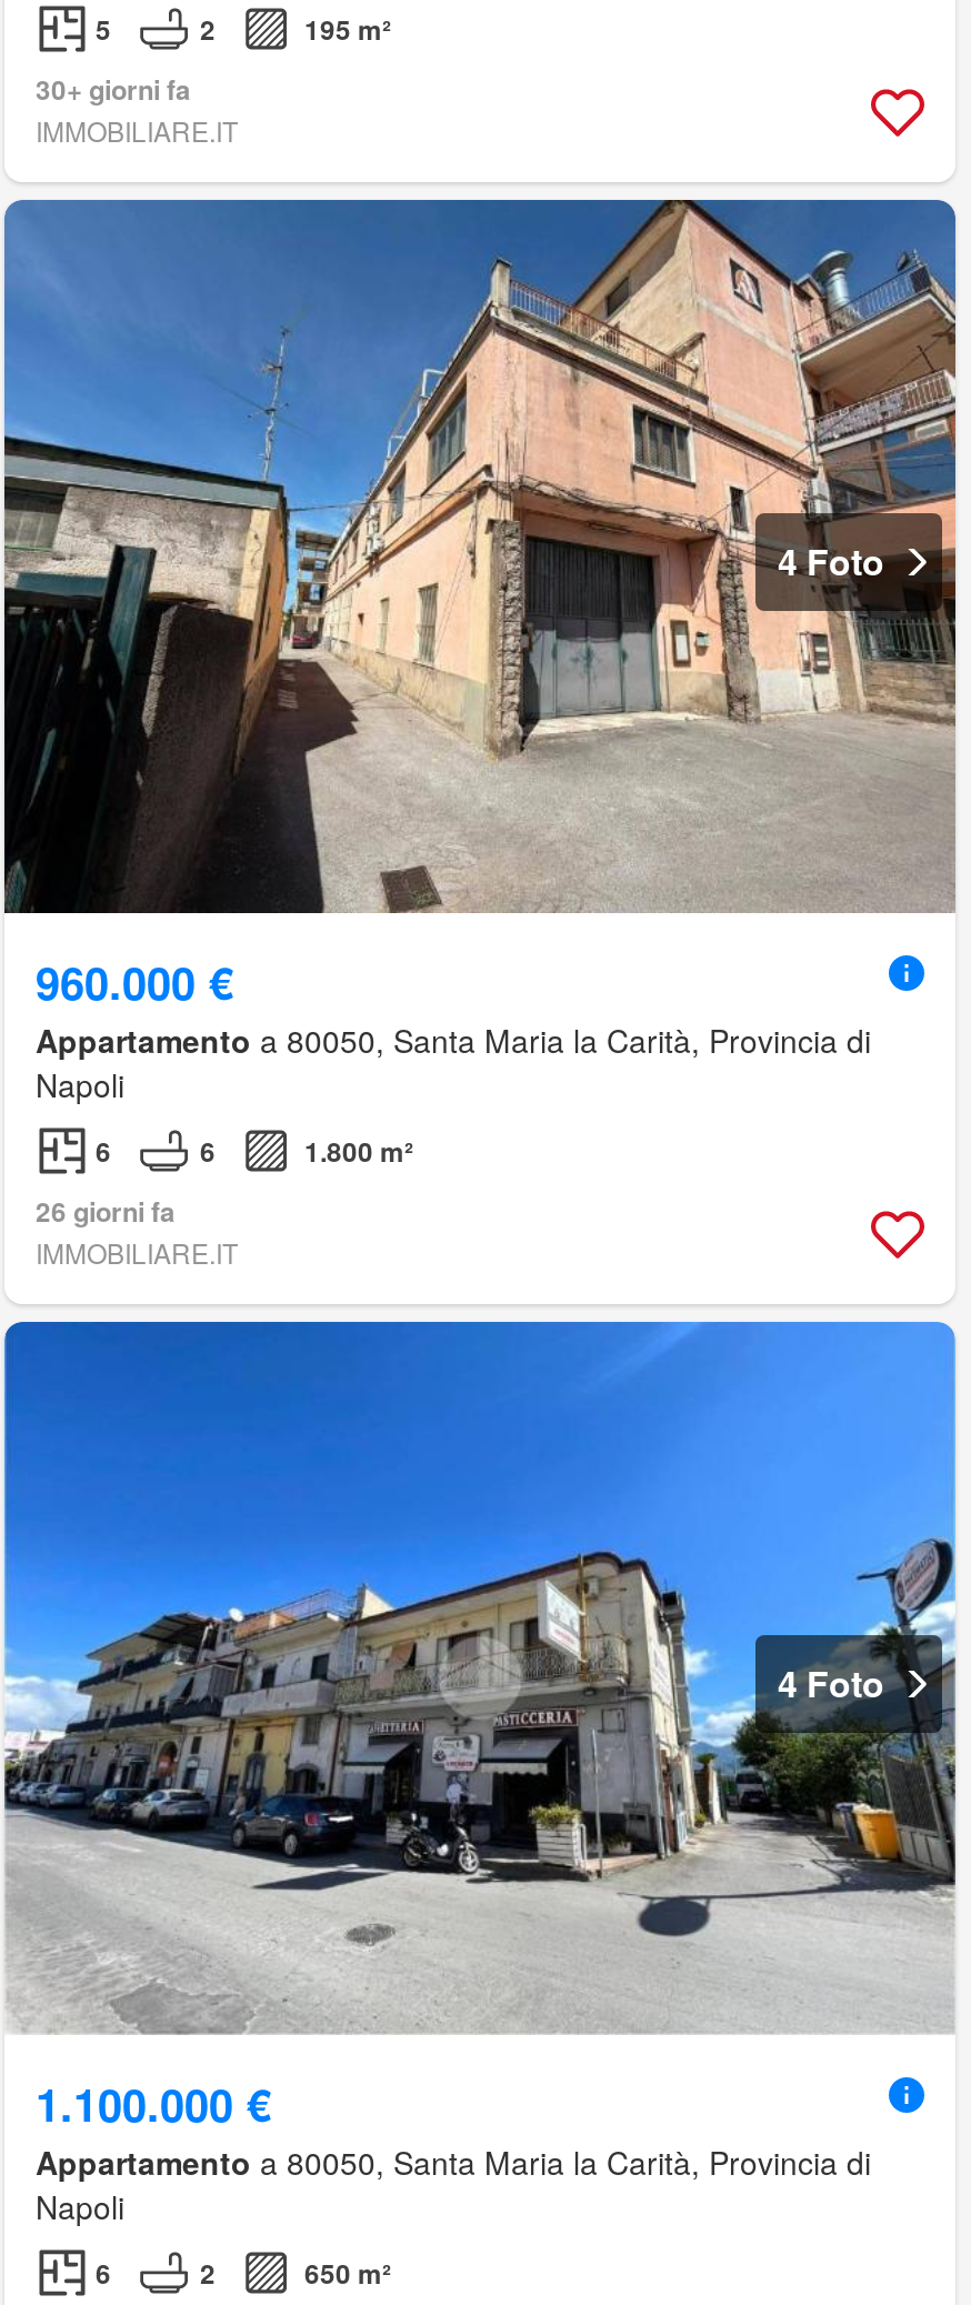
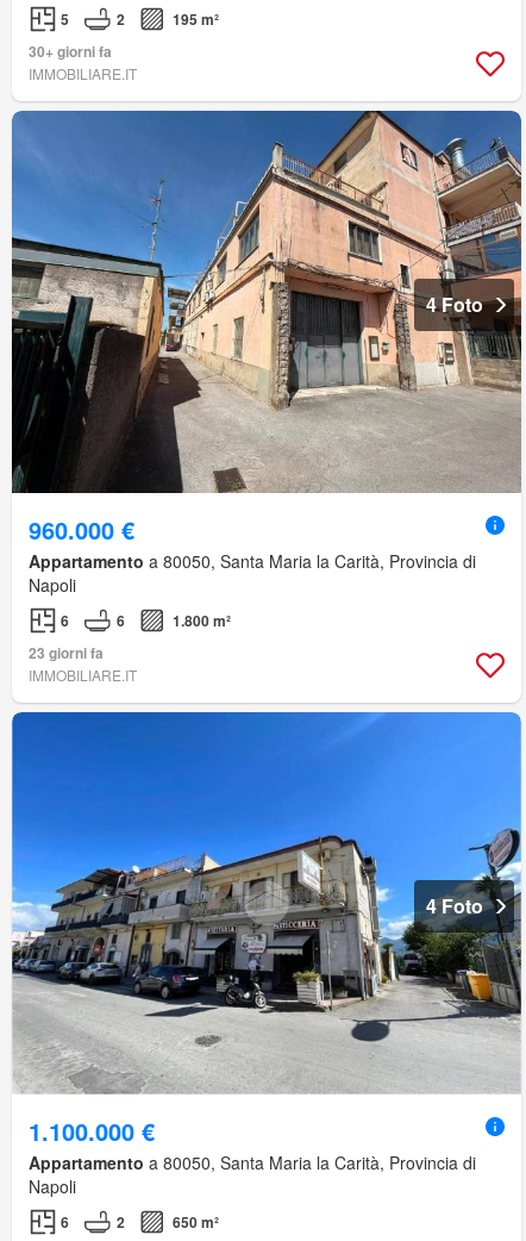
[36,1192,176,1232] 26 giorni fa -> [29,642,104,664] 23 giorni fa

